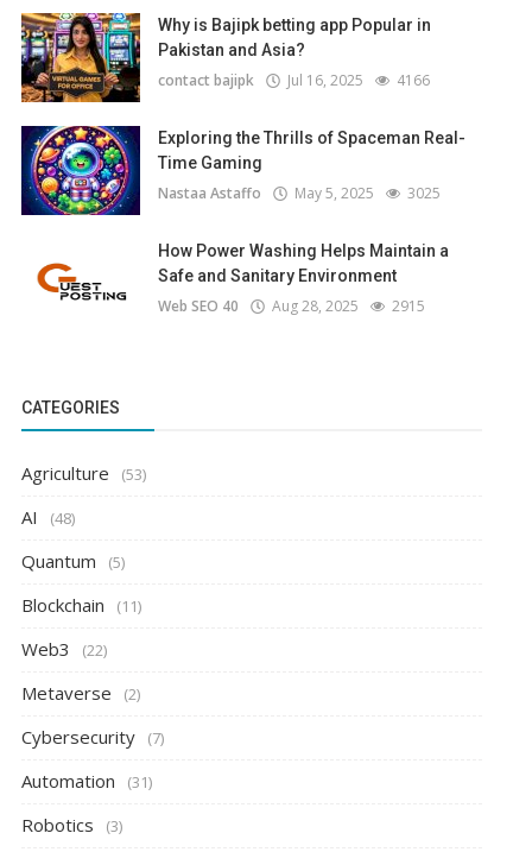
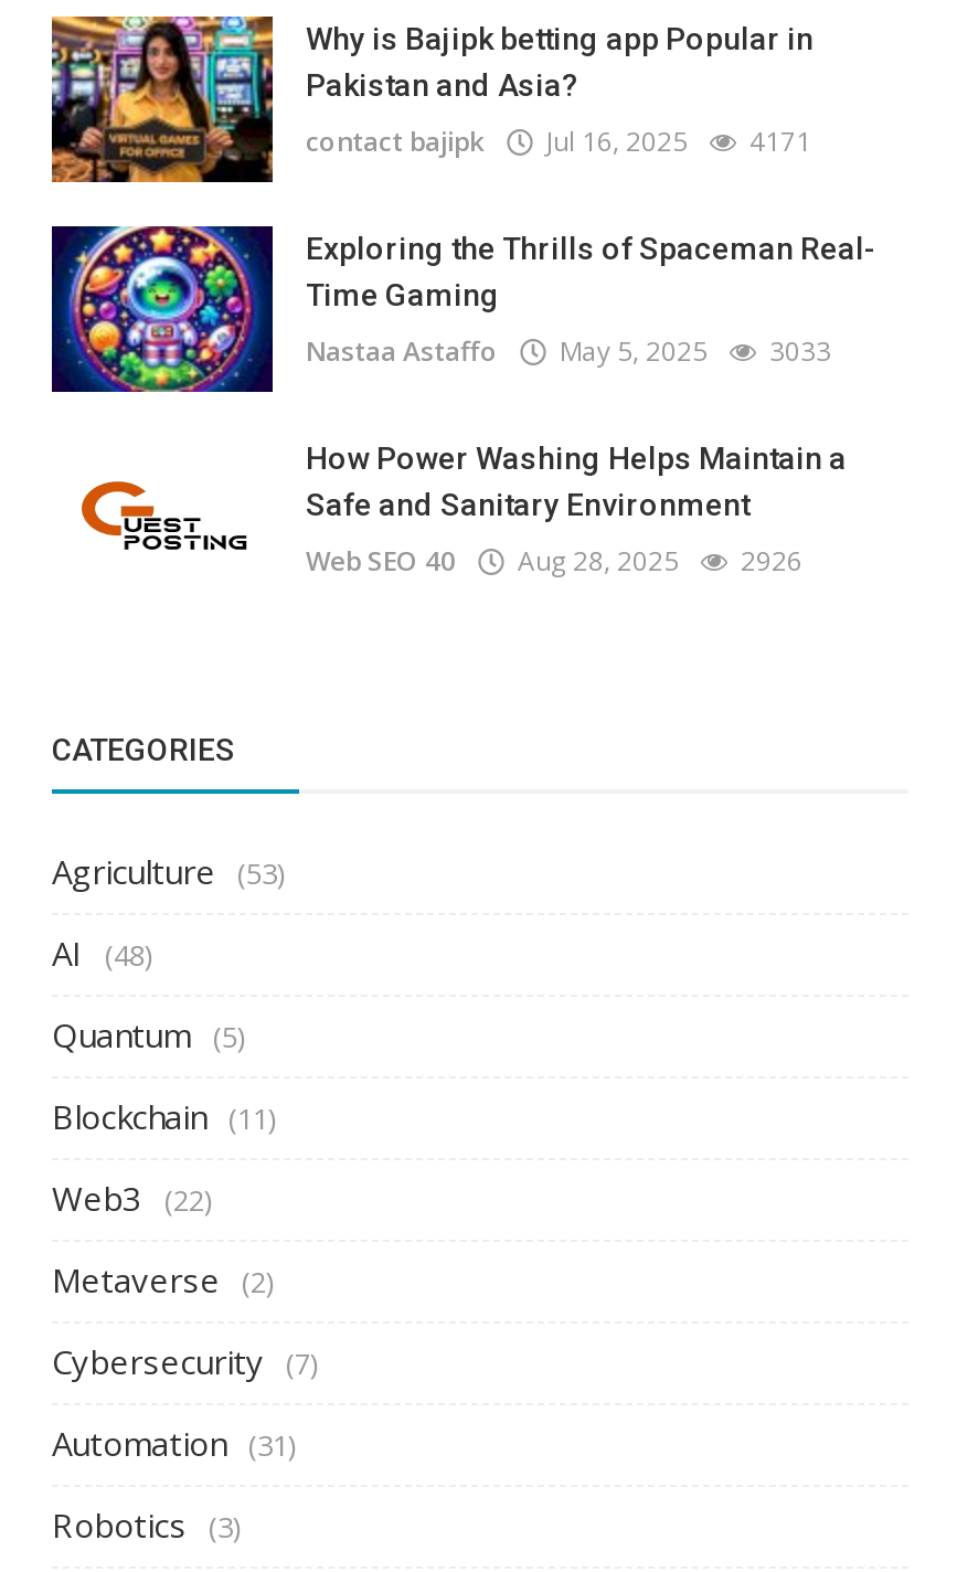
[158,70,430,90] contact bajipk Jul 16, 2025 4166 -> [306,123,811,160] contact bajipk Jul 16, 2025 4171
[158,183,441,203] Nastaa Astaffo May 5, 2025 3025 -> [306,332,831,370] Nastaa Astaffo May 5, 2025 3033
[158,296,425,316] Web SEO 40 Aug 28, 2025 2915 -> [306,542,802,580] Web SEO 40 Aug 28, 2025 2926

